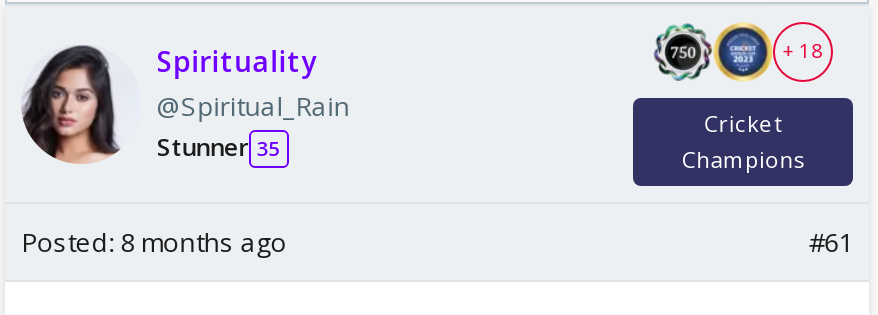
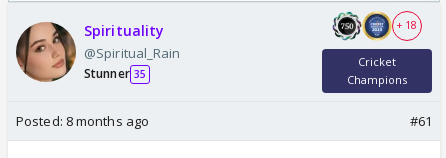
[21,44,141,162] [image] -> [15,22,77,82] [image]

